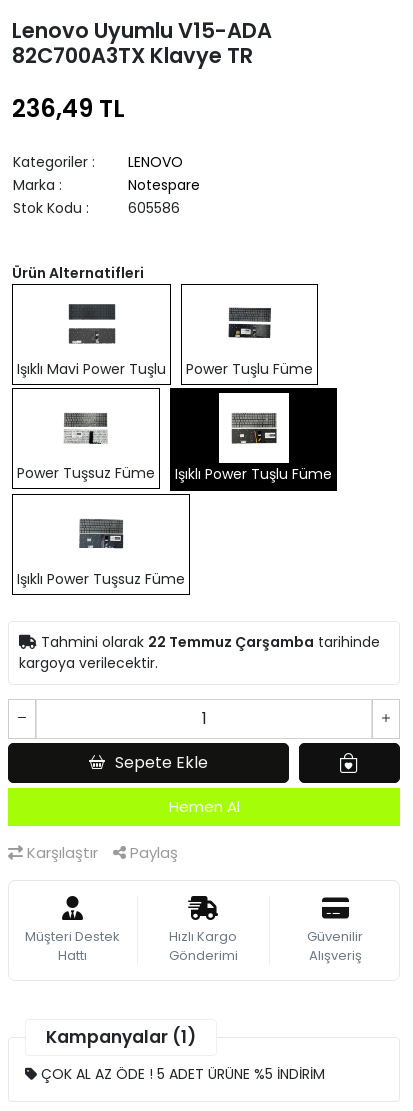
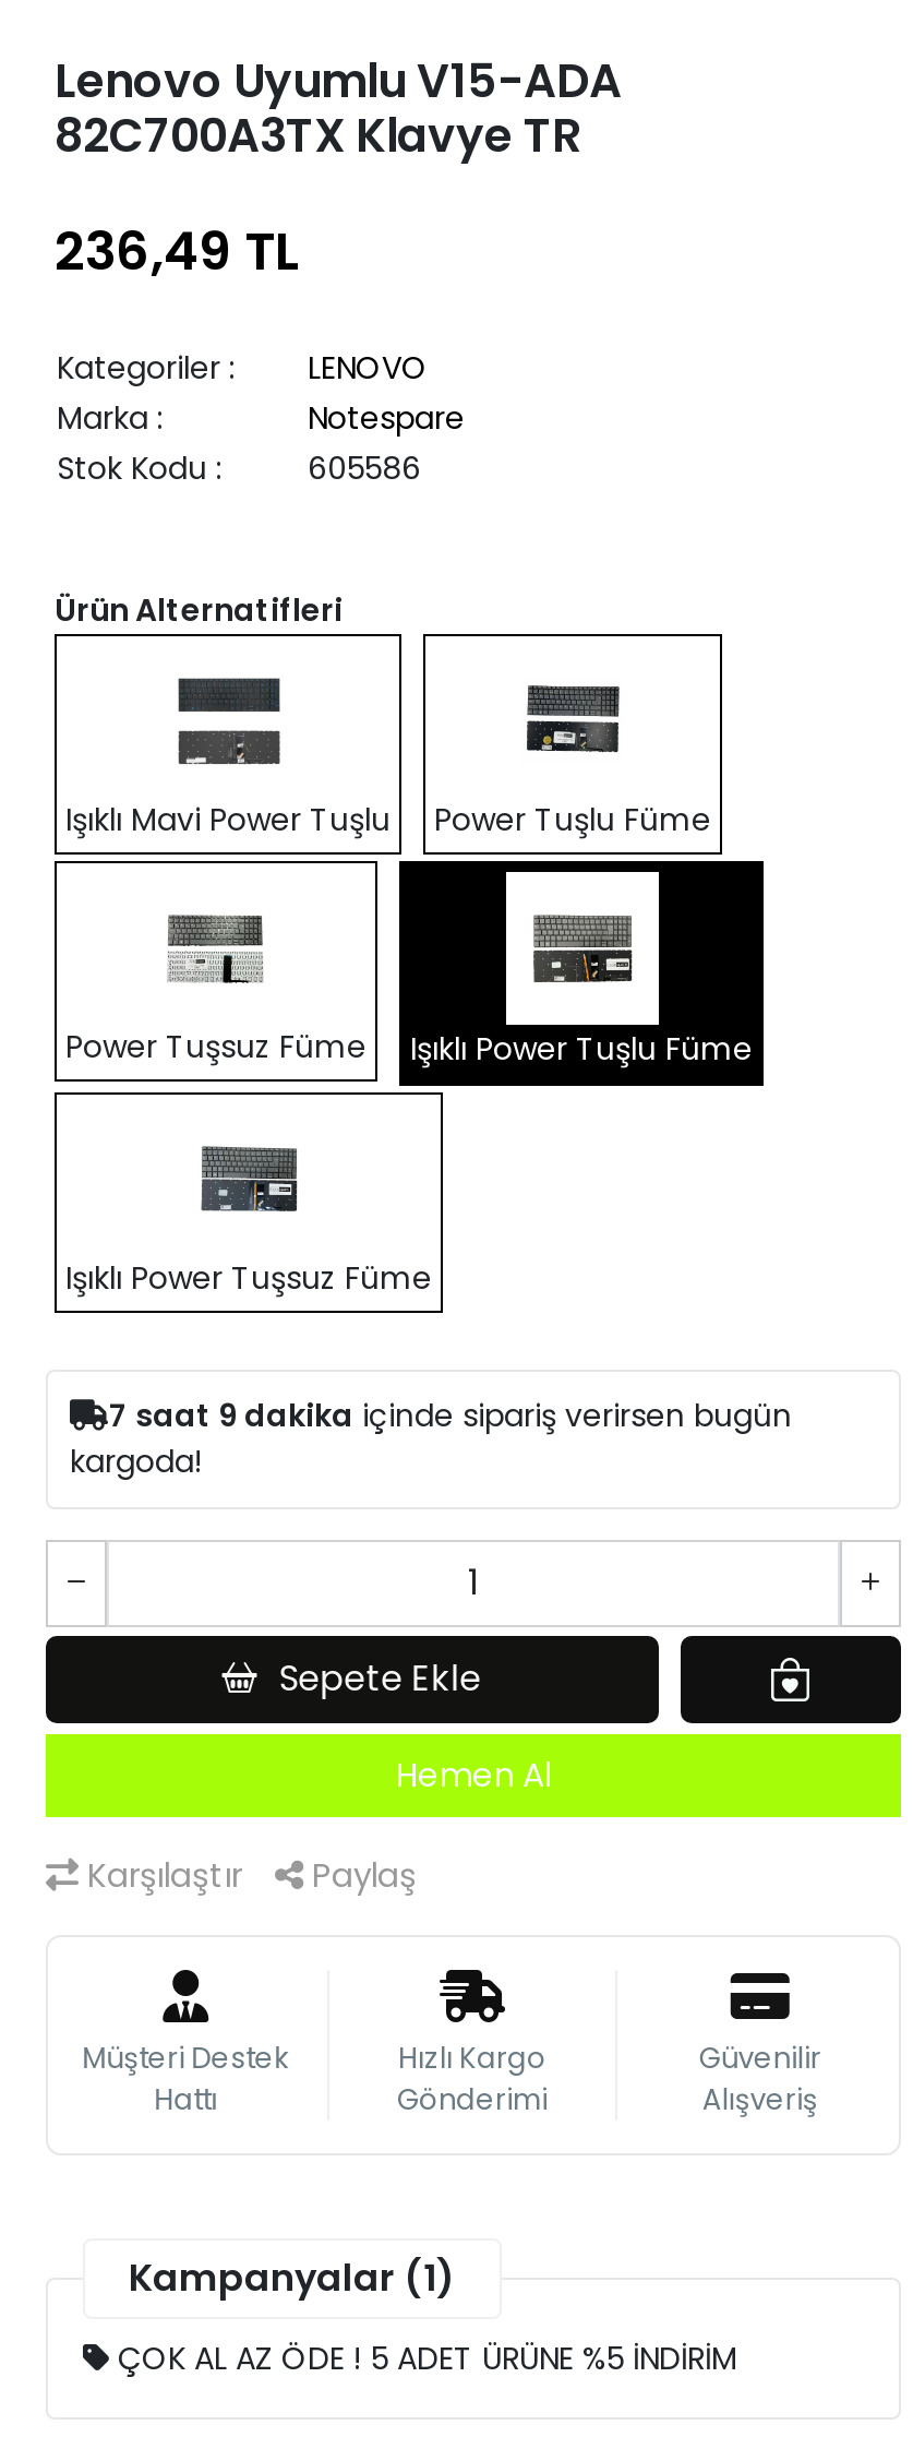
[19,632,380,673] Tahmini olarak 22 Temmuz Çarşamba tarihinde | kargoya verilecektir. -> [70,1394,792,1484] 7 saat 9 dakika içinde sipariş verirsen bugün | kargoda!

